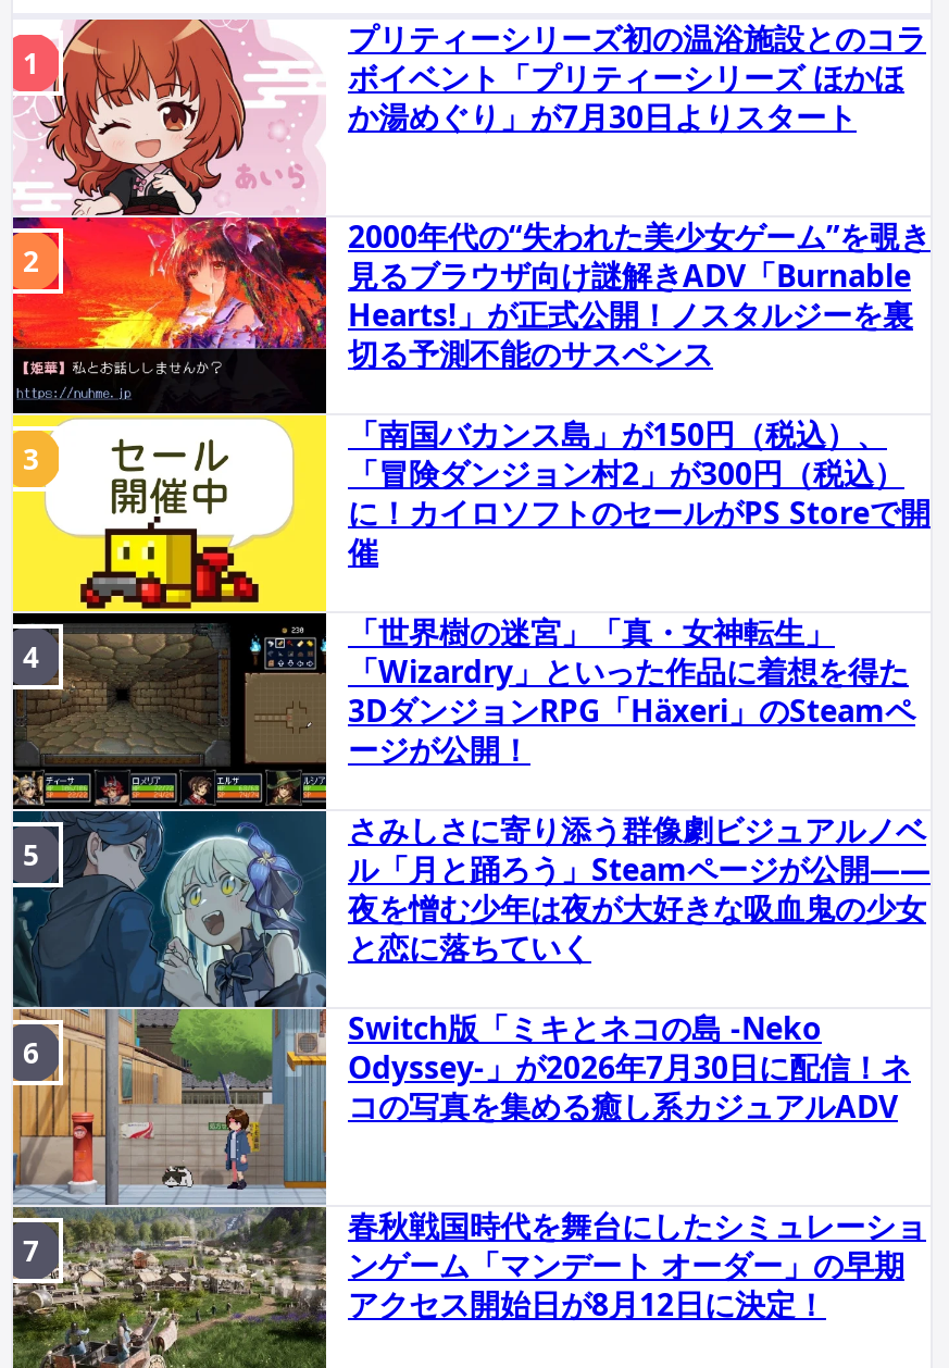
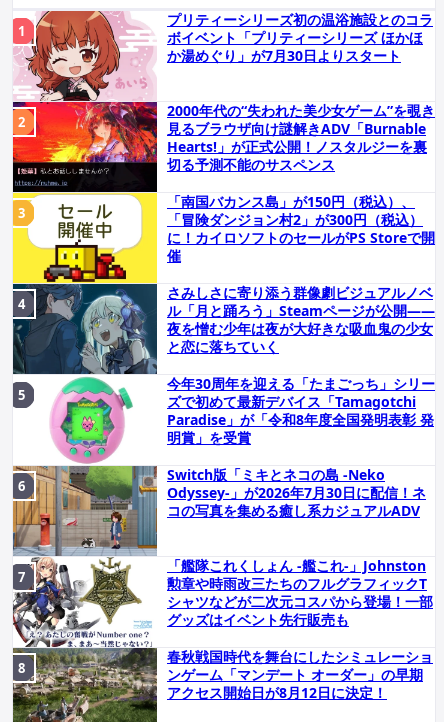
[11,611,915,809] [image] | 「世界樹の迷宮」「真・女神転生」 | 「Wizardry」といった作品に着想を得た | 3DダンジョンRPG「Häxeri」のSteamペ | ージが公開！ -> none
moved [348,809,931,968] -> [167,283,435,356]: さみしさに寄り添う群像劇ビジュアルノベ | ル「月と踊ろう」Steamページが公開―― | と恋に落ちていく
none -> [13,374,435,466] [image] | 今年30周年を迎える「たまごっち」シリー | ズで初めて最新デバイス「Tamagotchi | Paradise」が「令和8年度全国発明表彰 発 | 明賞」を受賞
none -> [13,556,433,648] [image] | 「艦隊これくしょん -艦これ-」Johnston | 勲章や時雨改三たちのフルグラフィックT | シャツなどが二次元コスパから登場！一部 | グッズはイベント先行販売も

